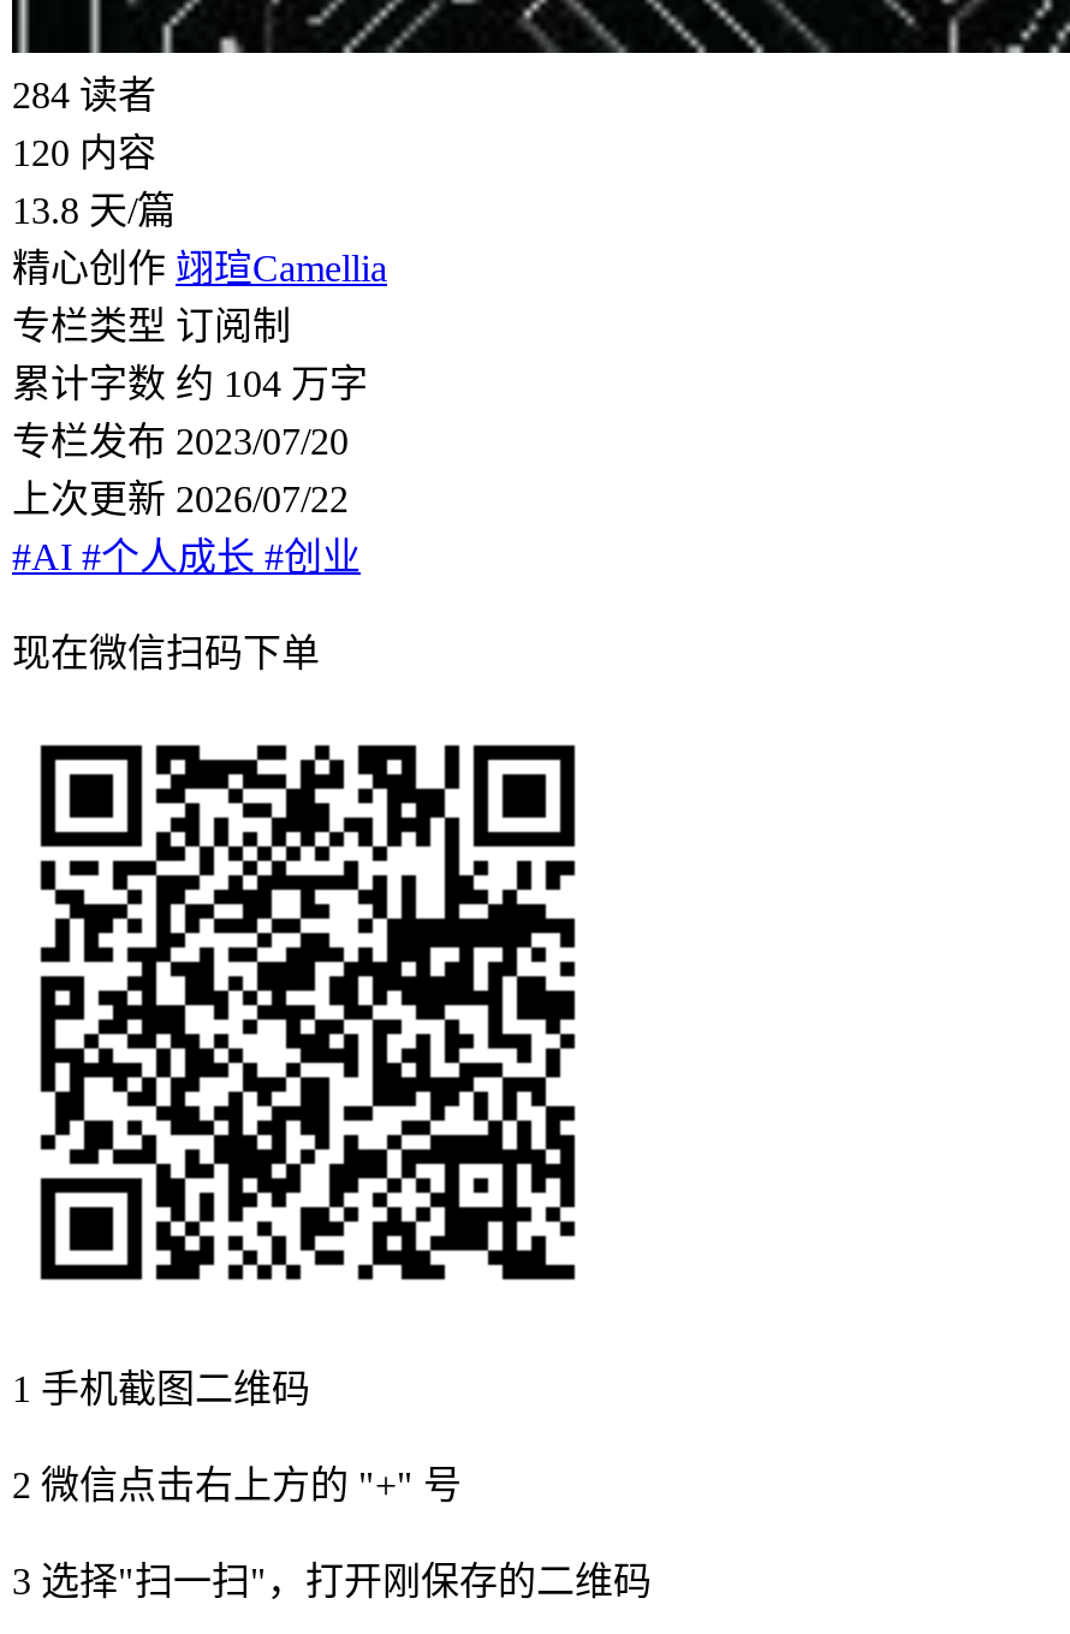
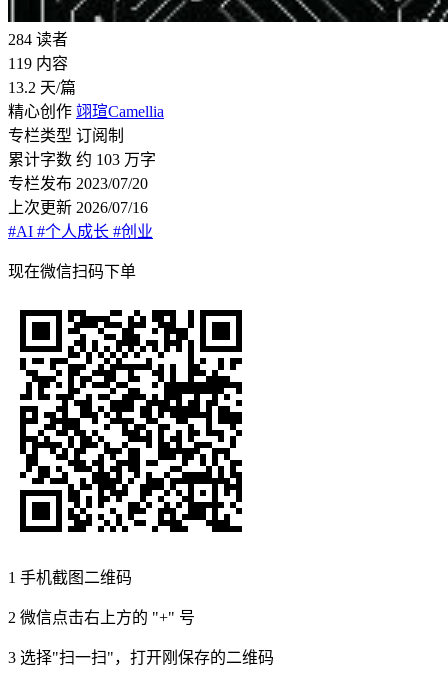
[12,132,156,173] 120 内容 -> [8,55,68,72] 119 内容
[12,189,176,230] 13.8 天/篇 -> [8,79,76,96] 13.2 天/篇
[12,363,368,404] 累计字数 约 104 万字 -> [8,151,156,168] 累计字数 约 103 万字
[12,478,349,519] 上次更新 2026/07/22 -> [8,199,148,216] 上次更新 2026/07/16

